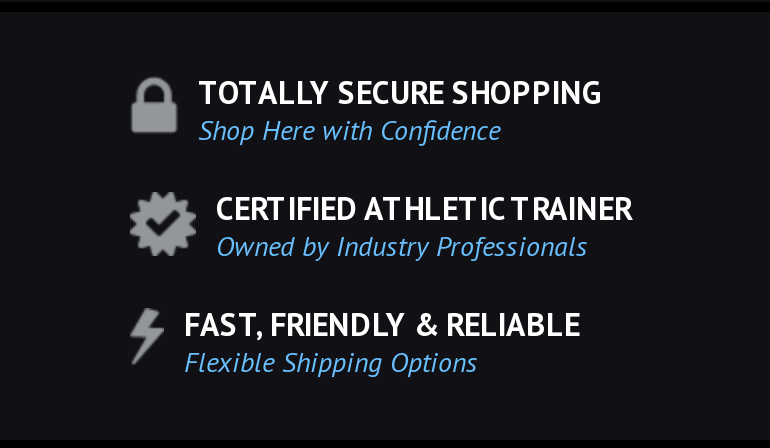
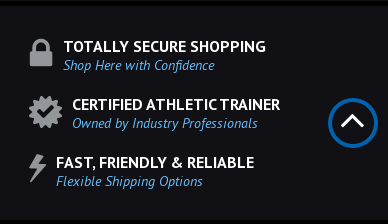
none -> [327,97,379,149] [image]

